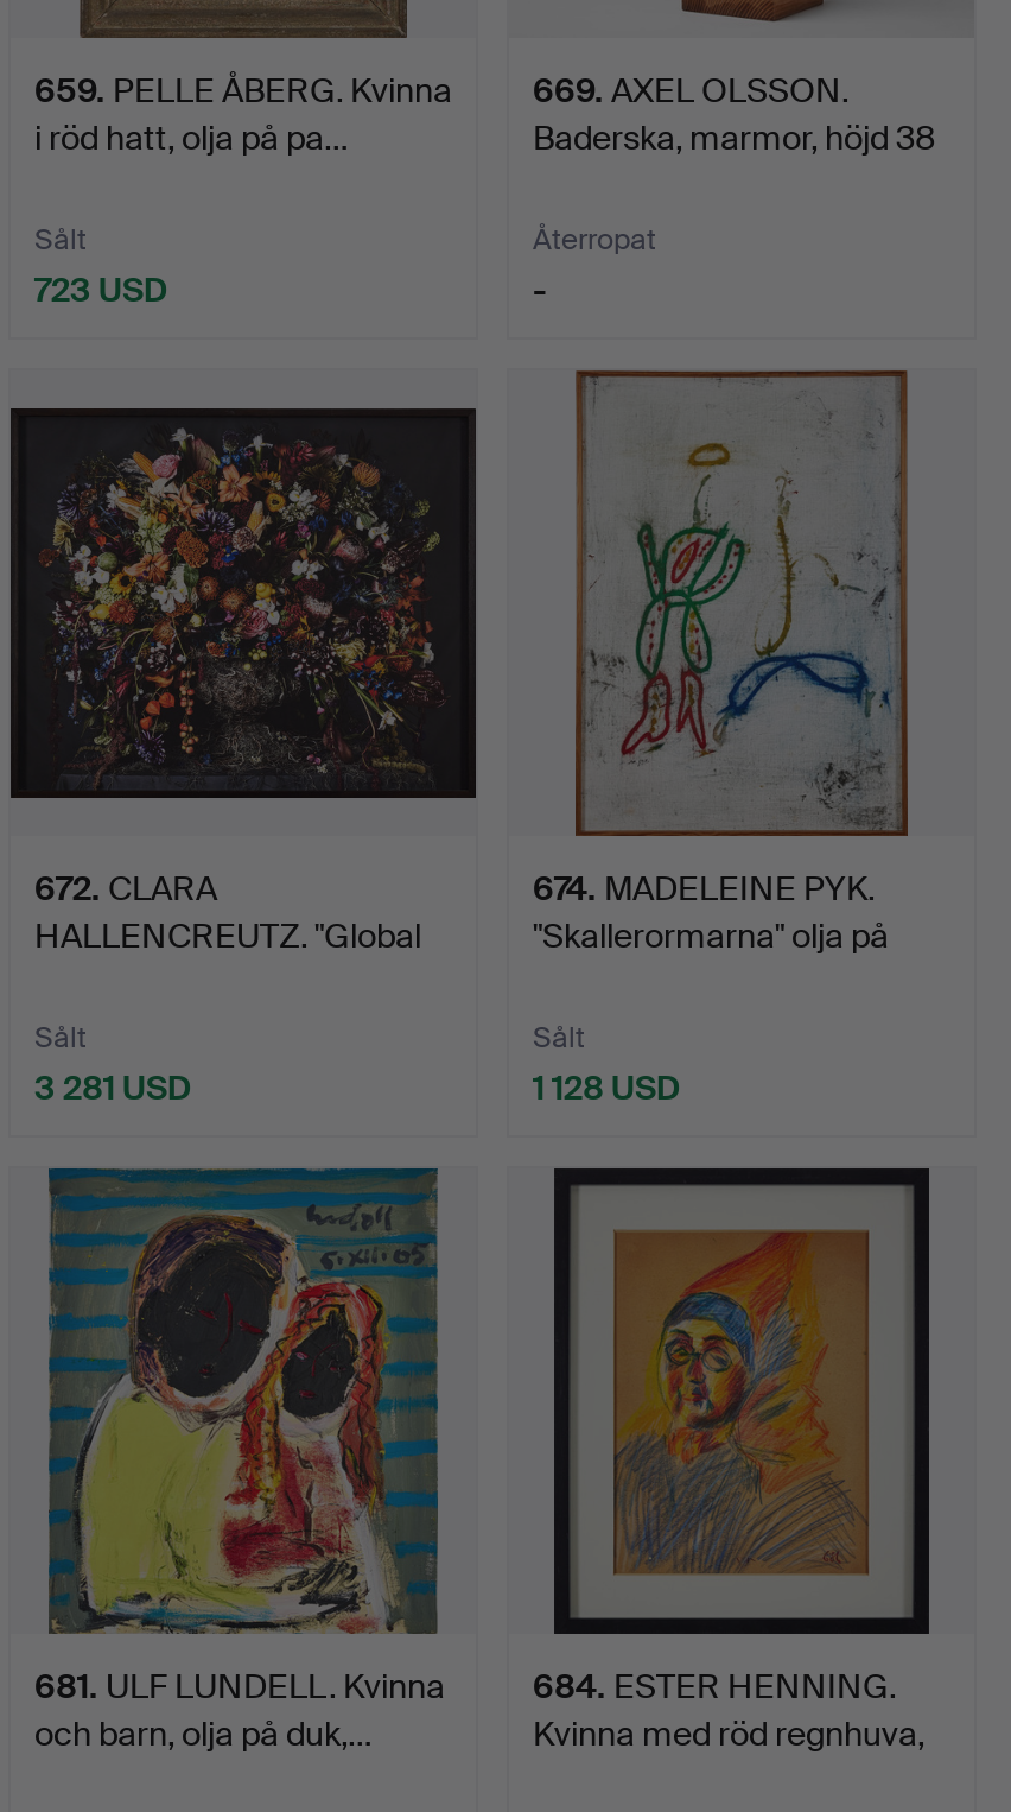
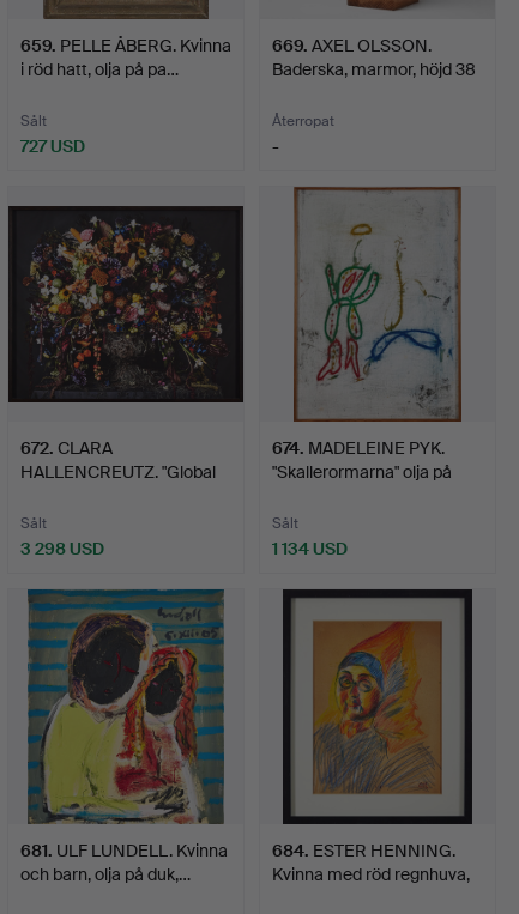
[34,268,167,311] 723 USD -> [20,135,85,157] 727 USD
[34,1066,191,1109] 3 281 USD -> [20,538,104,559] 3 298 USD
[533,1066,680,1109] 1 128 USD -> [272,538,348,559] 1 134 USD

